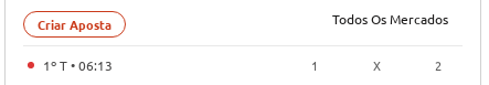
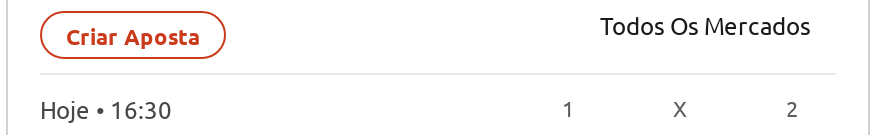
[43,56,113,74] 1º T • 06:13 -> [40,93,172,125] Hoje • 16:30

